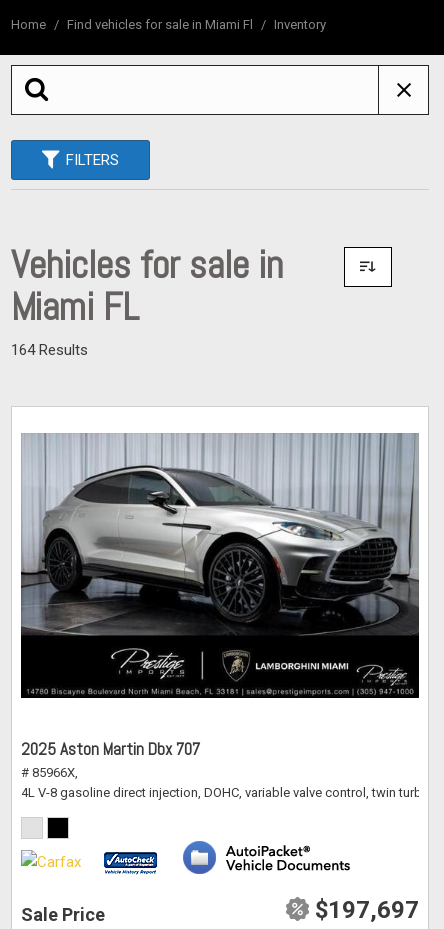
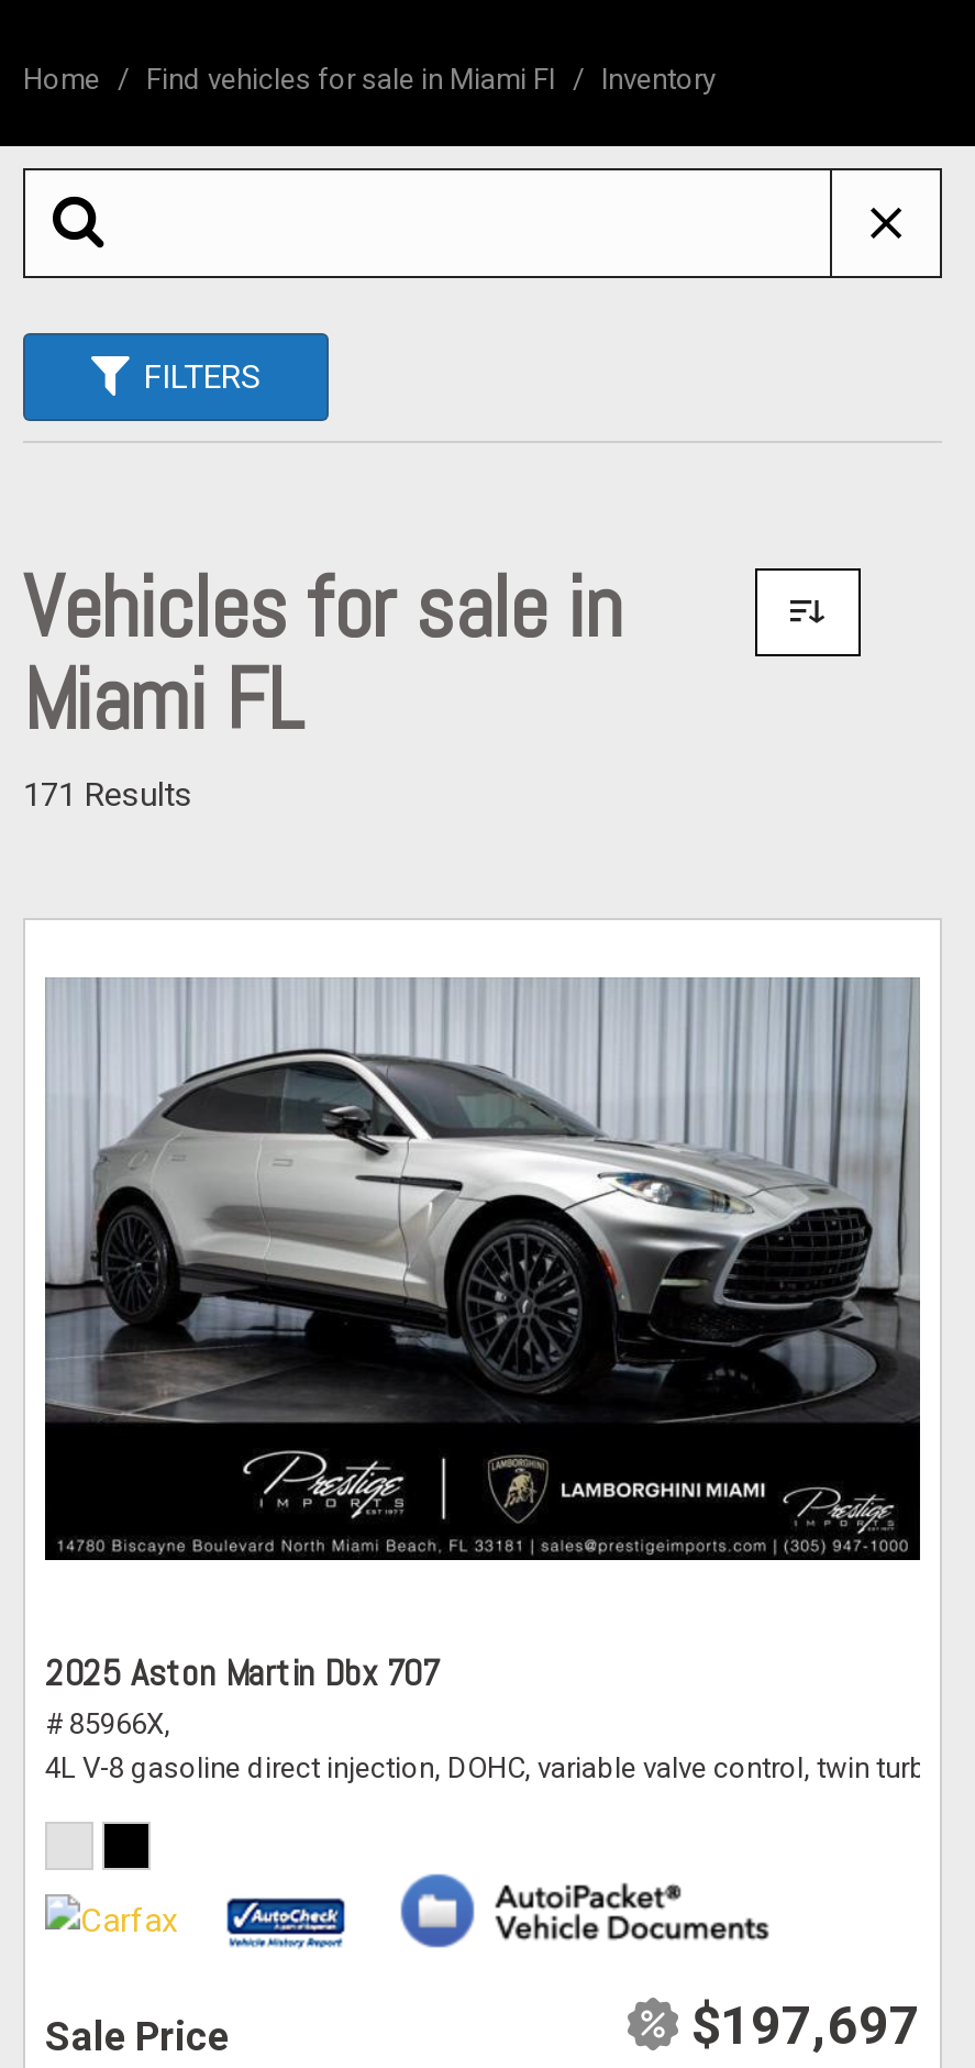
[11,341,88,359] 164 Results -> [23,775,192,815] 171 Results

